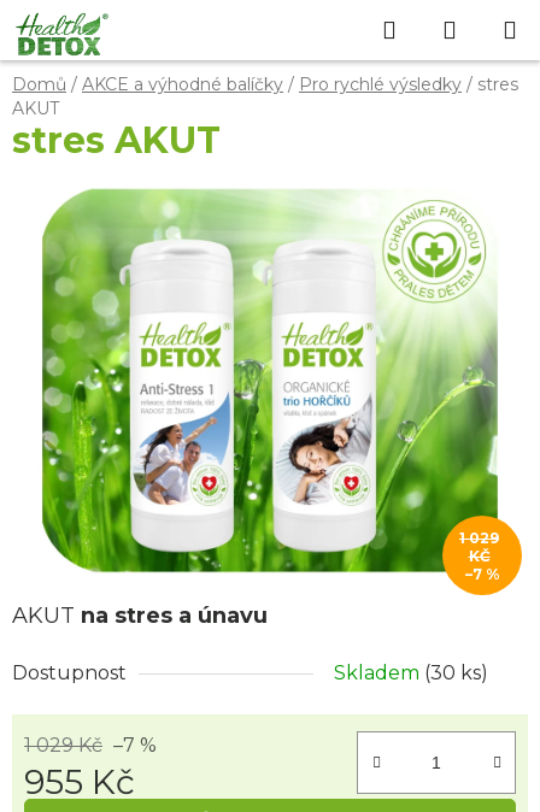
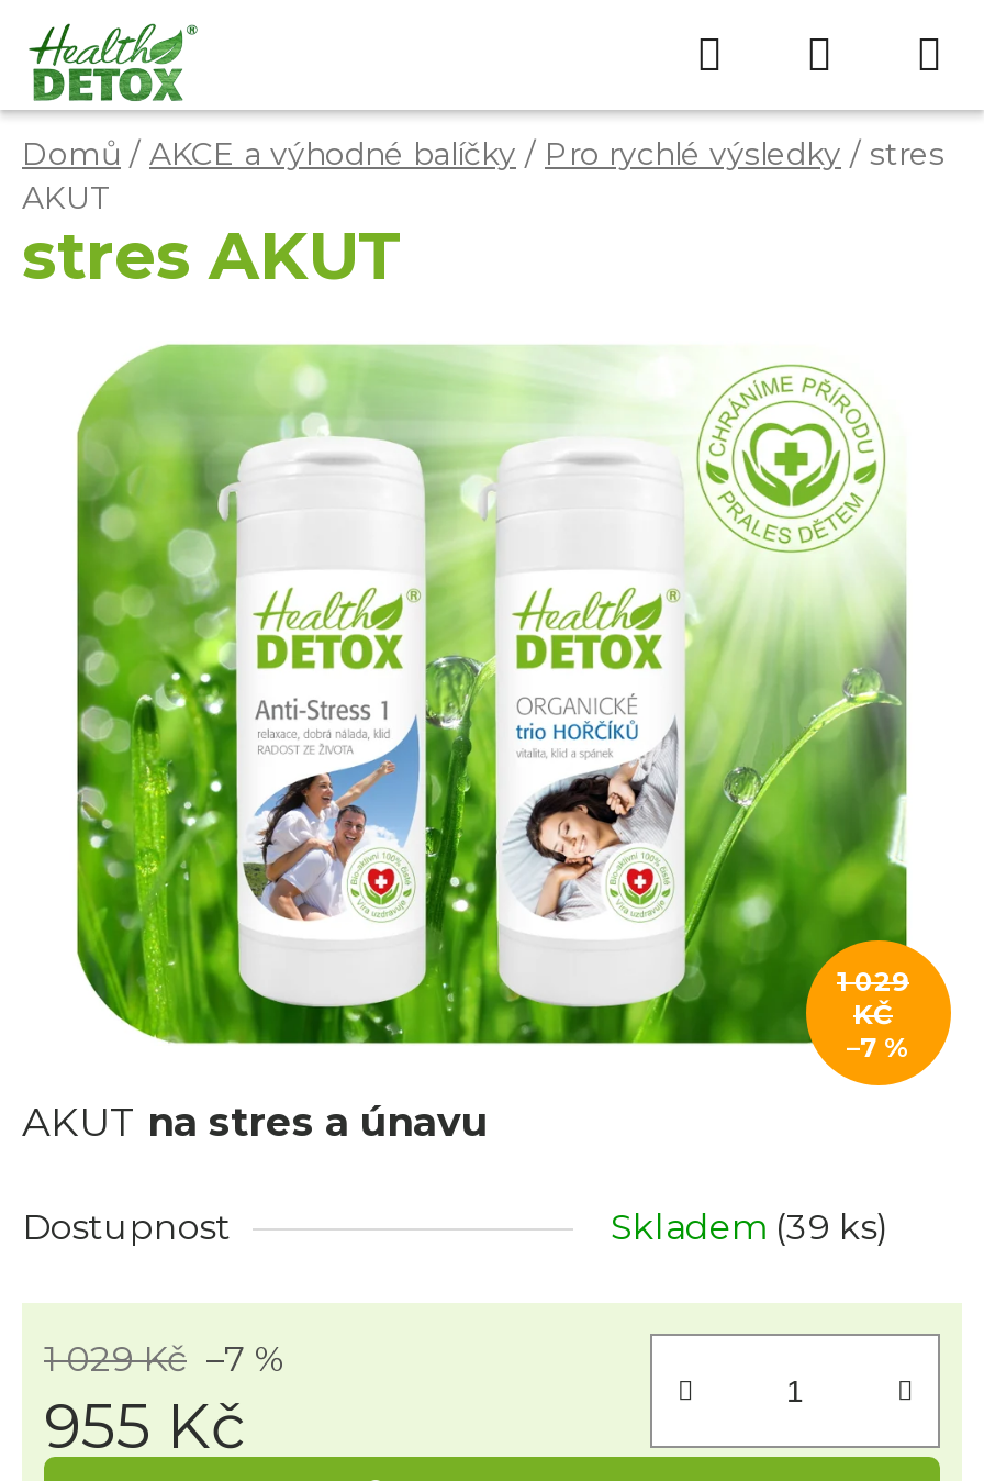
[334,661,488,684] Skladem (30 ks) -> [611,1206,890,1247] Skladem (39 ks)

